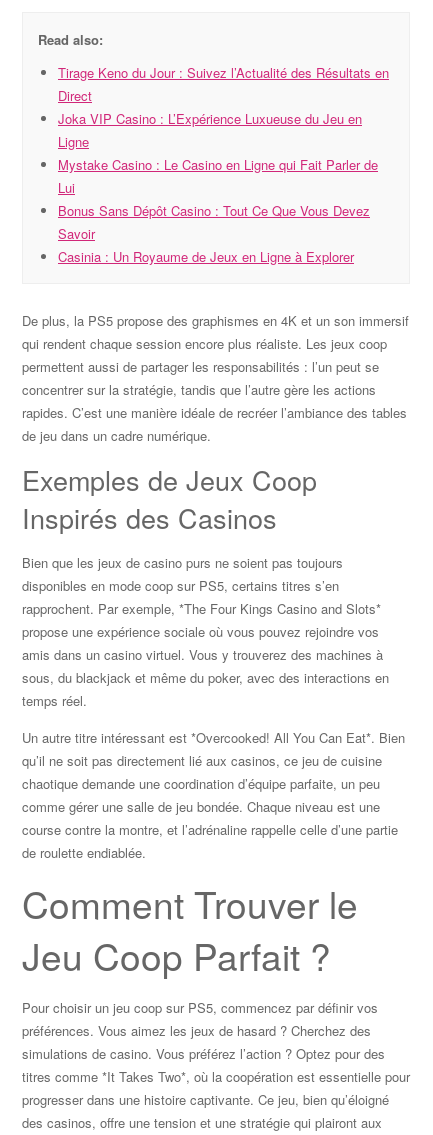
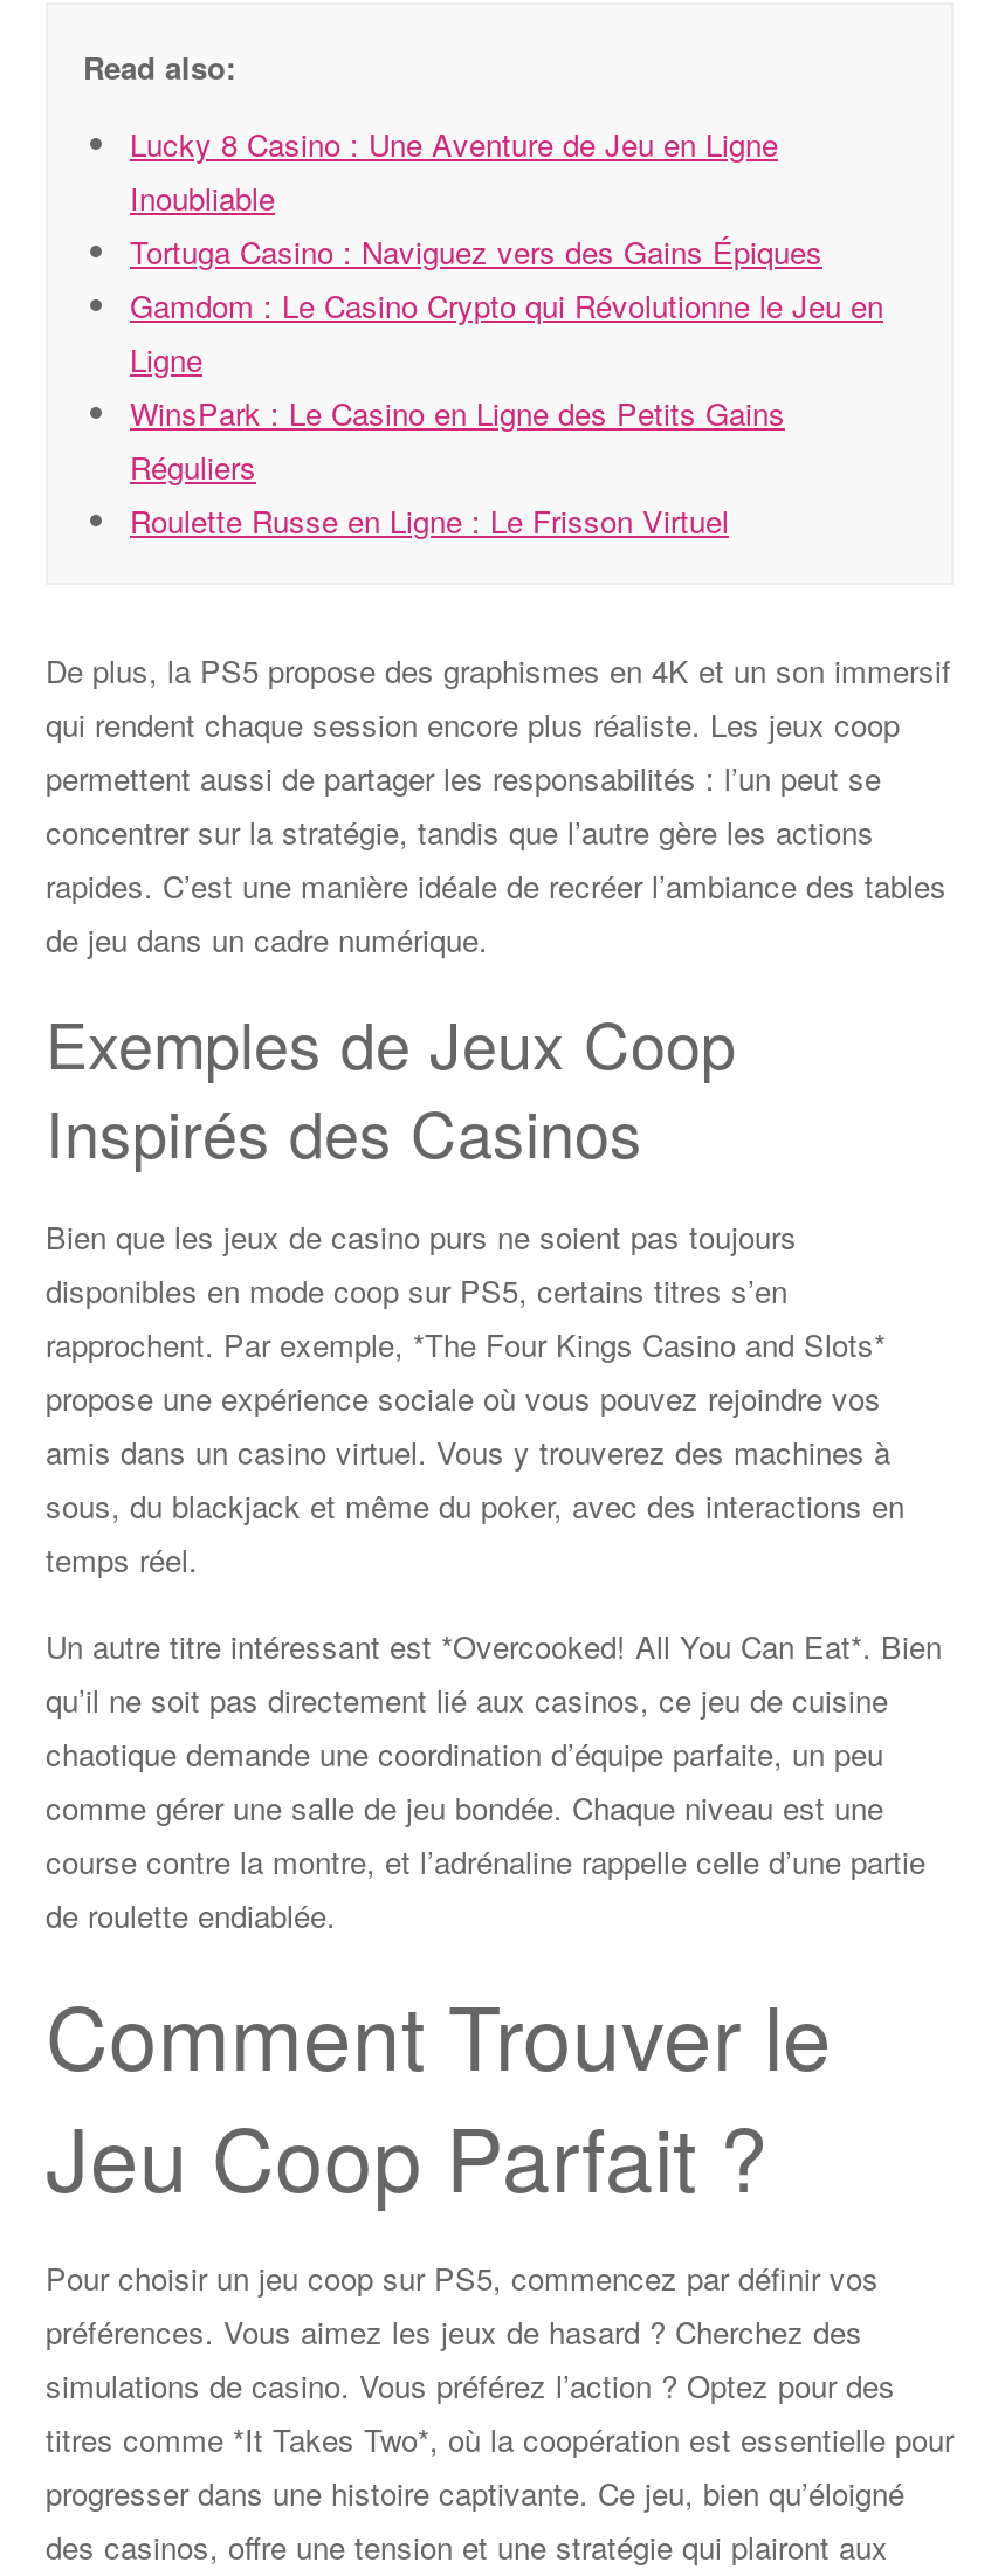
[58,63,389,128] Tirage Keno du Jour : Suivez l’Actualité des Résultats en | Direct | Joka VIP Casino : L’Expérience Luxueuse du Jeu en -> [130,121,883,327] Lucky 8 Casino : Une Aventure de Jeu en Ligne | Inoubliable | Tortuga Casino : Naviguez vers des Gains Épiques | Gamdom : Le Casino Crypto qui Révolutionne le Jeu en
moved [58,132,89,151] -> [130,336,202,381]: Ligne
[58,155,378,266] Mystake Casino : Le Casino en Ligne qui Fait Parler de | Lui | Bonus Sans Dépôt Casino : Tout Ce Que Vous Devez | Savoir | Casinia : Un Royaume de Jeux en Ligne à Explorer -> [130,390,785,542] WinsPark : Le Casino en Ligne des Petits Gains | Réguliers | Roulette Russe en Ligne : Le Frisson Virtuel

